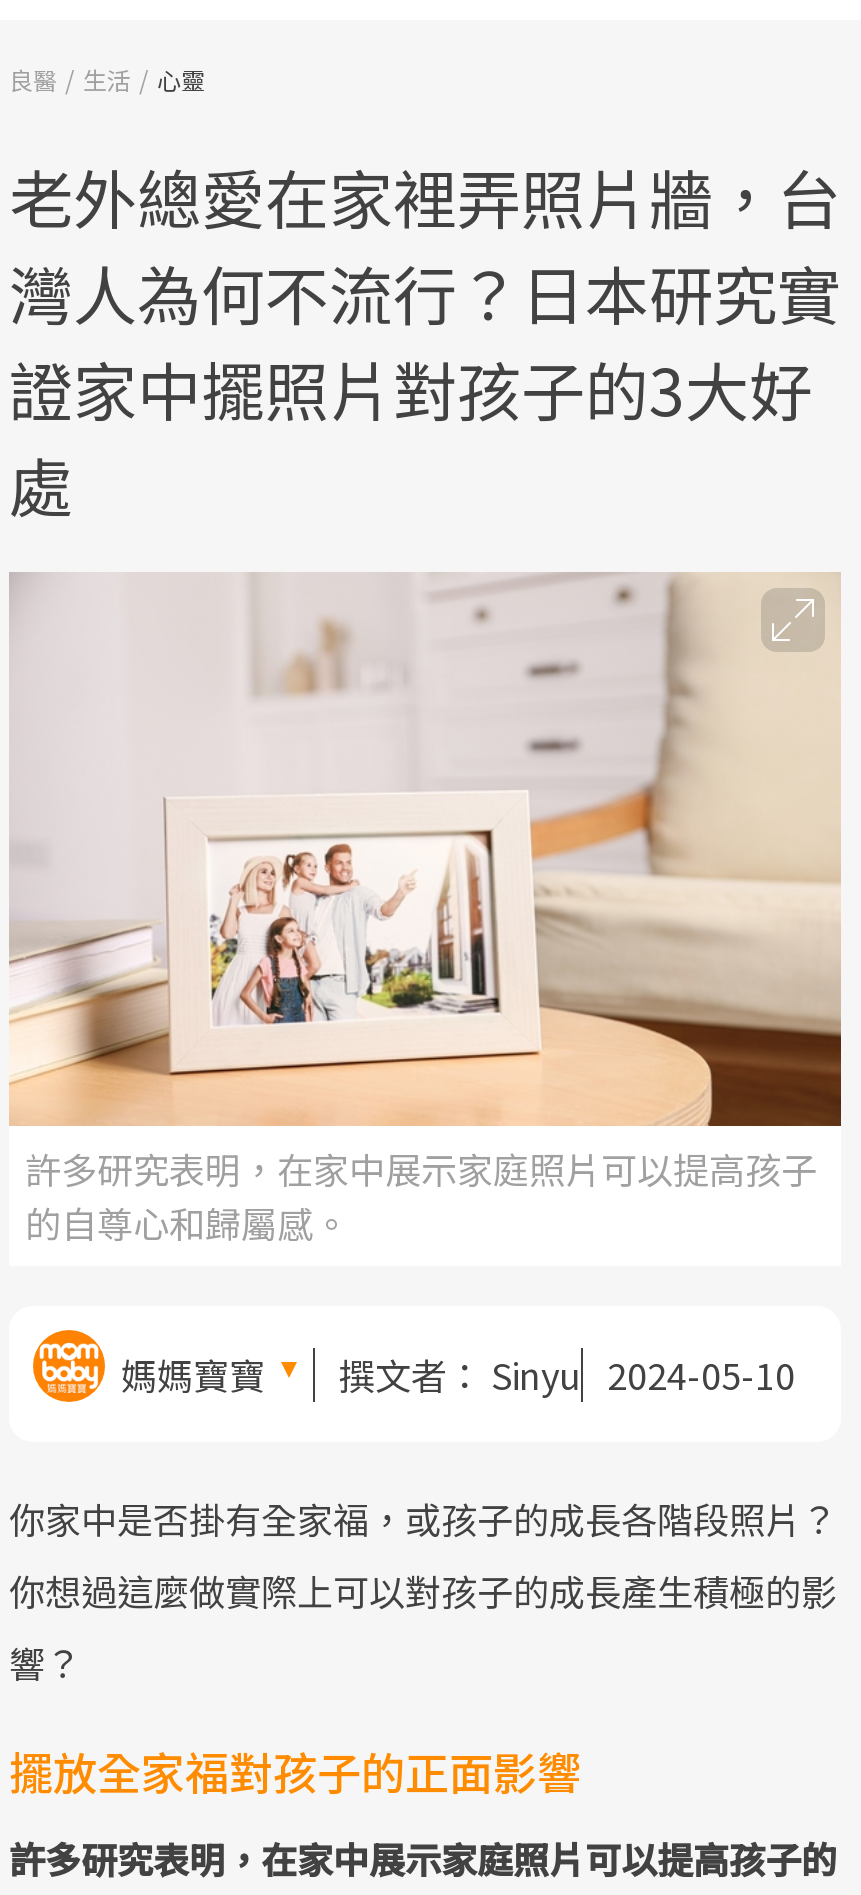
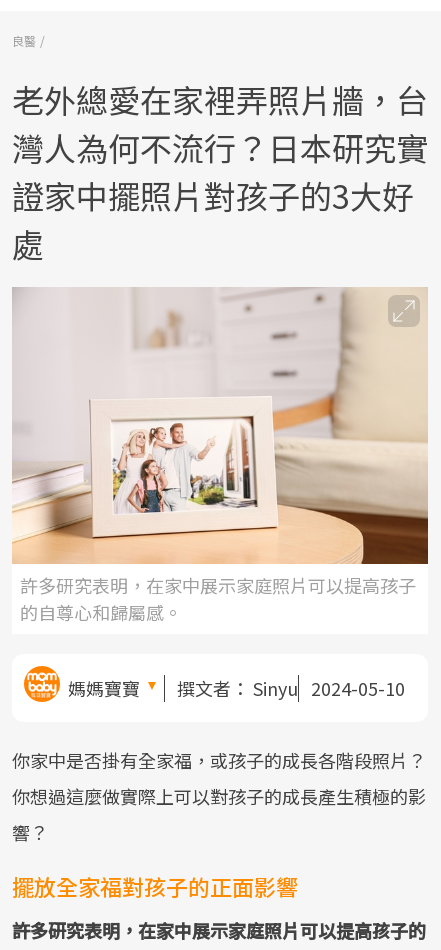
[83,61,205,95] 生活 | 心靈 -> none

